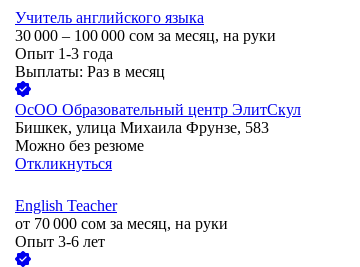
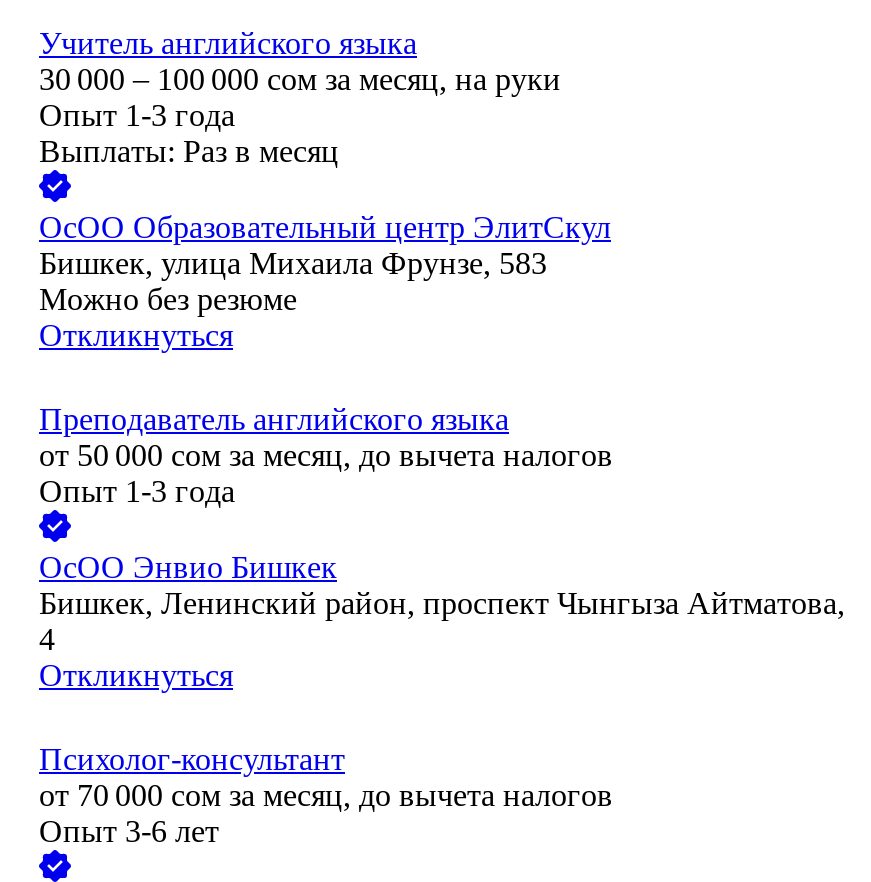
[15,197,228,232] English Teacher | от 70 000 сом за месяц, на руки -> [39,403,845,813] Преподаватель английского языка | от 50 000 сом за месяц, до вычета налогов | Опыт 1-3 года | ОсОО Энвио Бишкек | Бишкек, Ленинский район, проспект Чынгыза Айтматова, | 4 | Откликнуться | Психолог-консультант | от 70 000 сом за месяц, до вычета налогов

